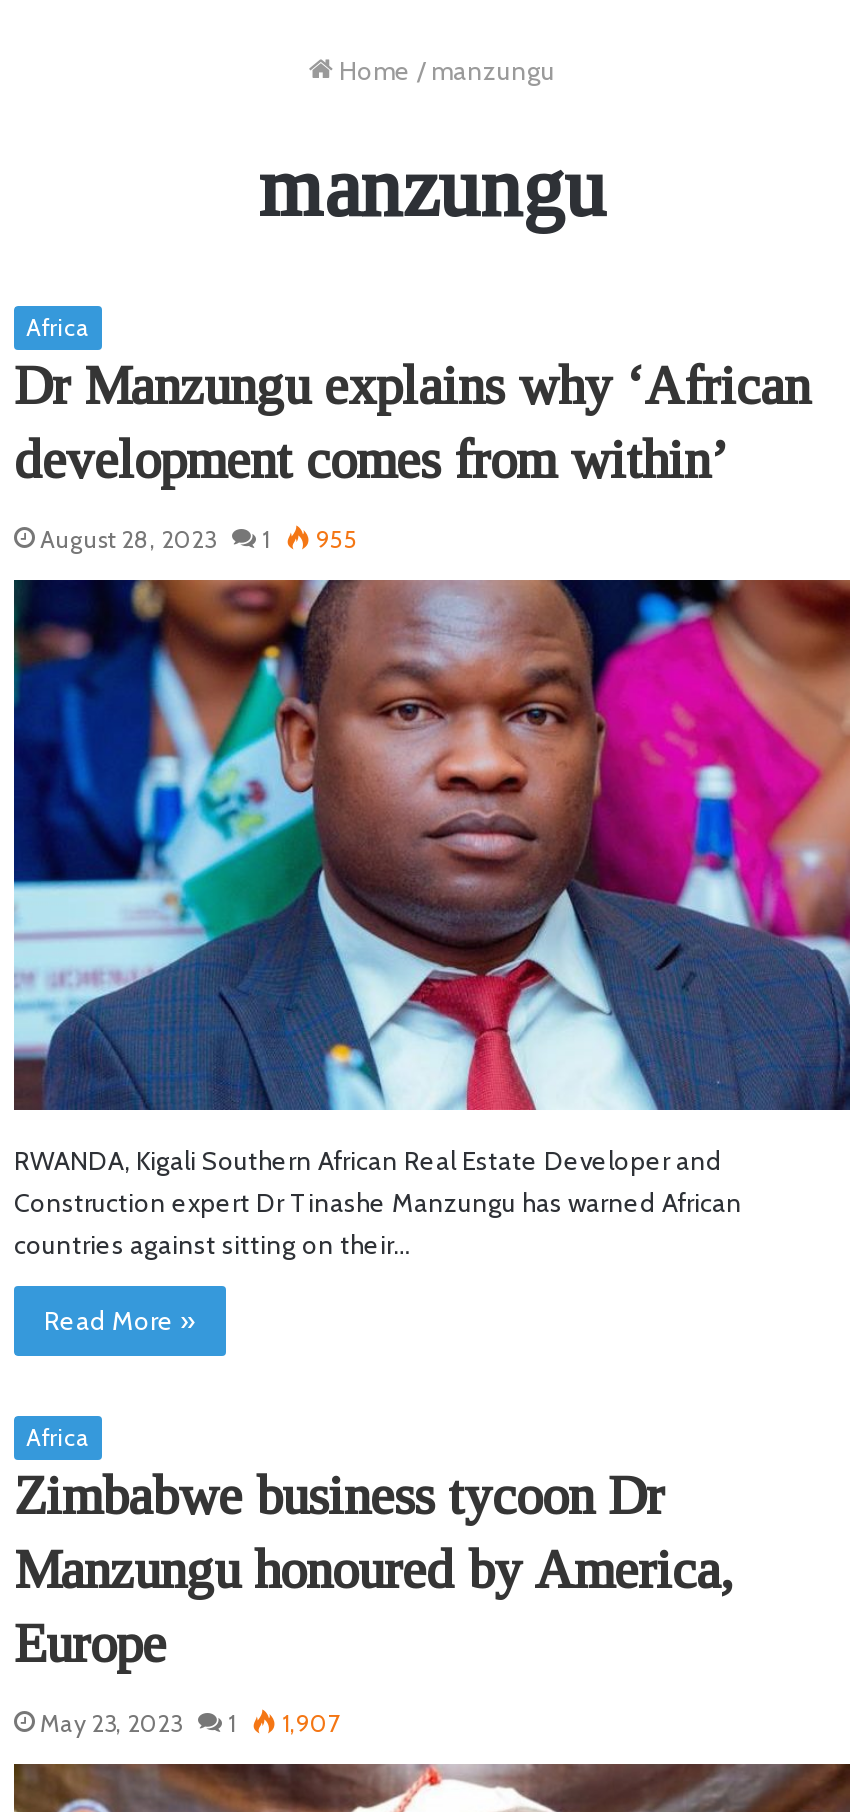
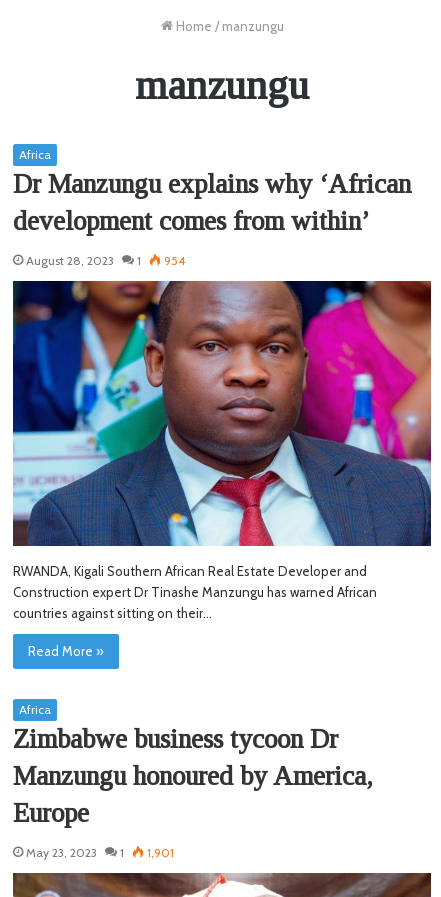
[40,524,358,554] August 28, 2023 1 955 -> [26,253,185,268] August 28, 2023 1 954
[40,1708,340,1738] May 23, 2023 1 1,907 -> [26,845,174,860] May 23, 2023 1 1,901

